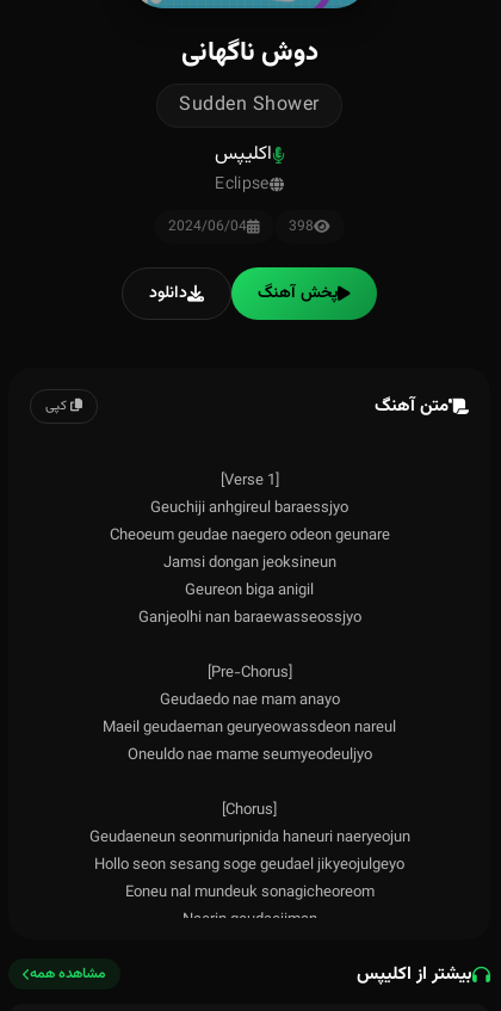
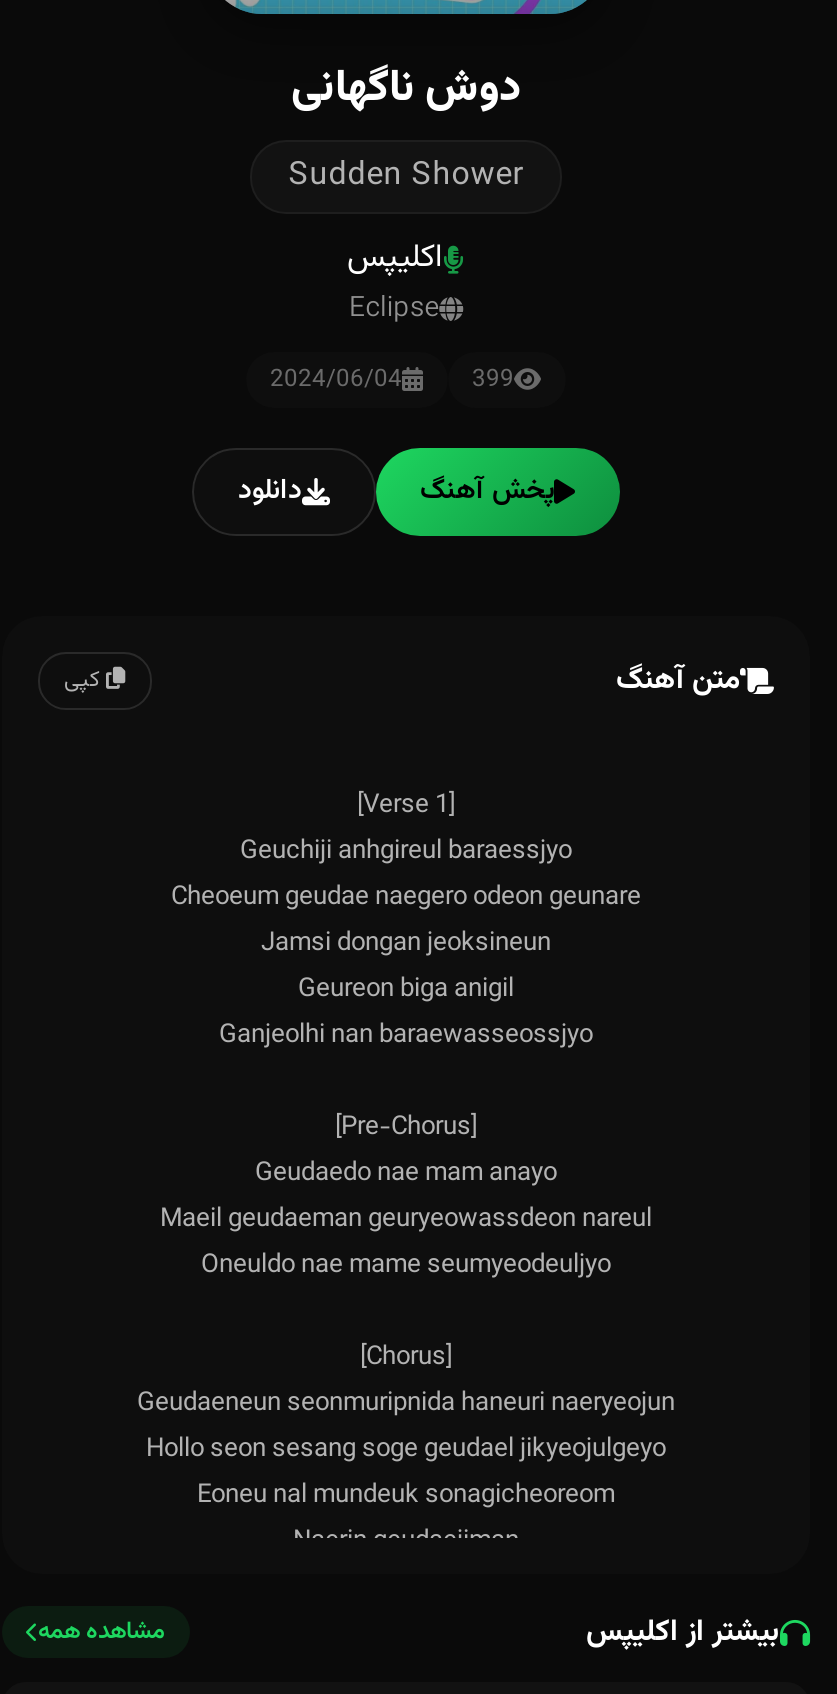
[168,216,314,238] 2024/06/04 398 -> [270,362,514,398] 2024/06/04 399

